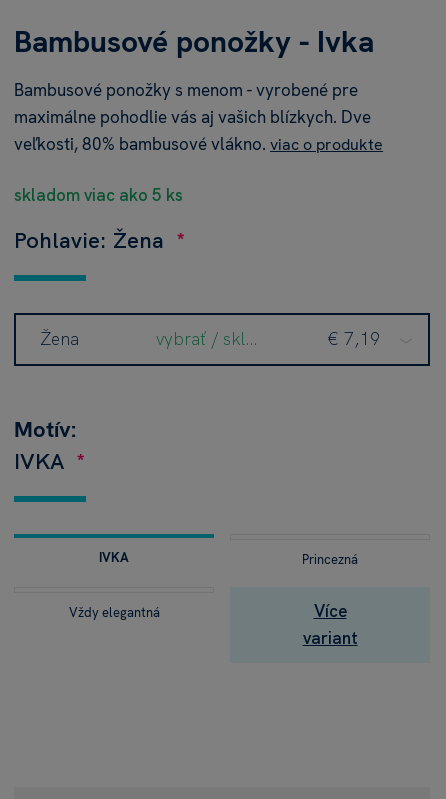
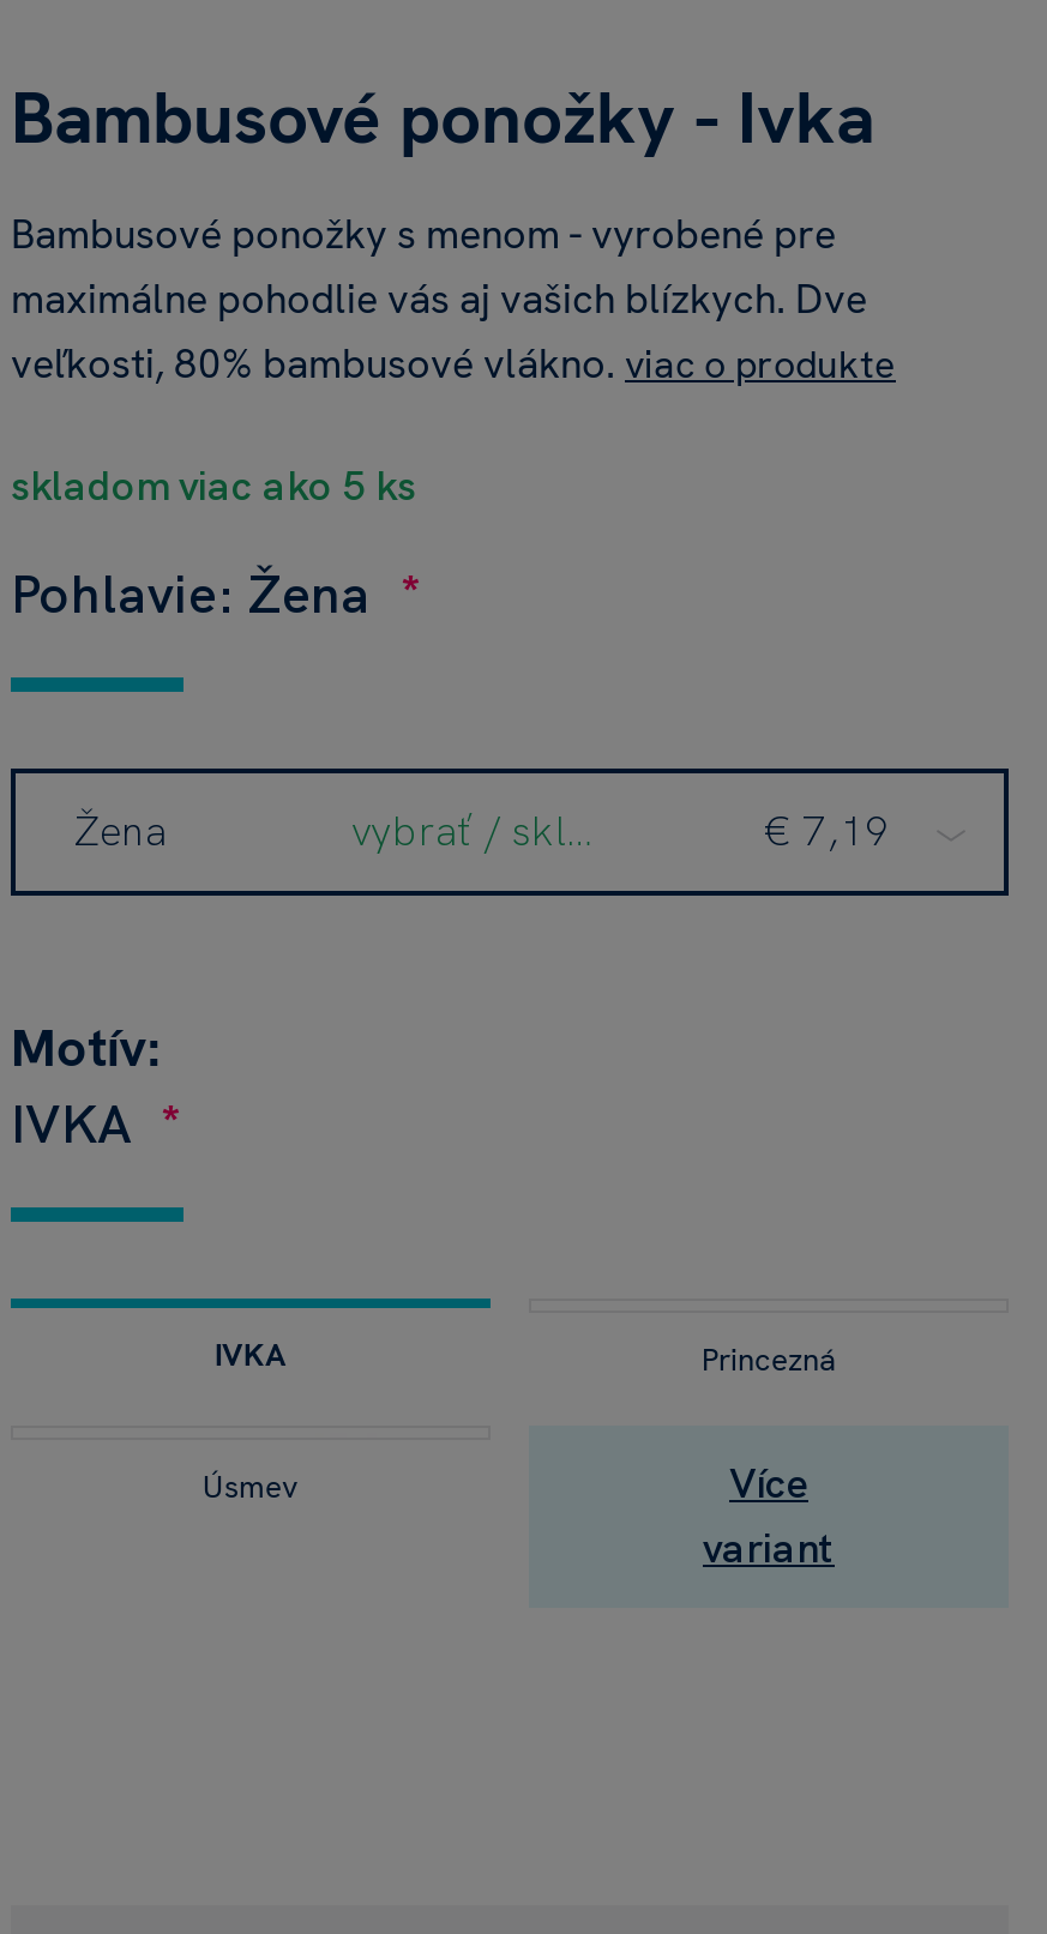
[68,604,159,621] Vždy elegantná -> [203,1466,299,1507] Úsmev

